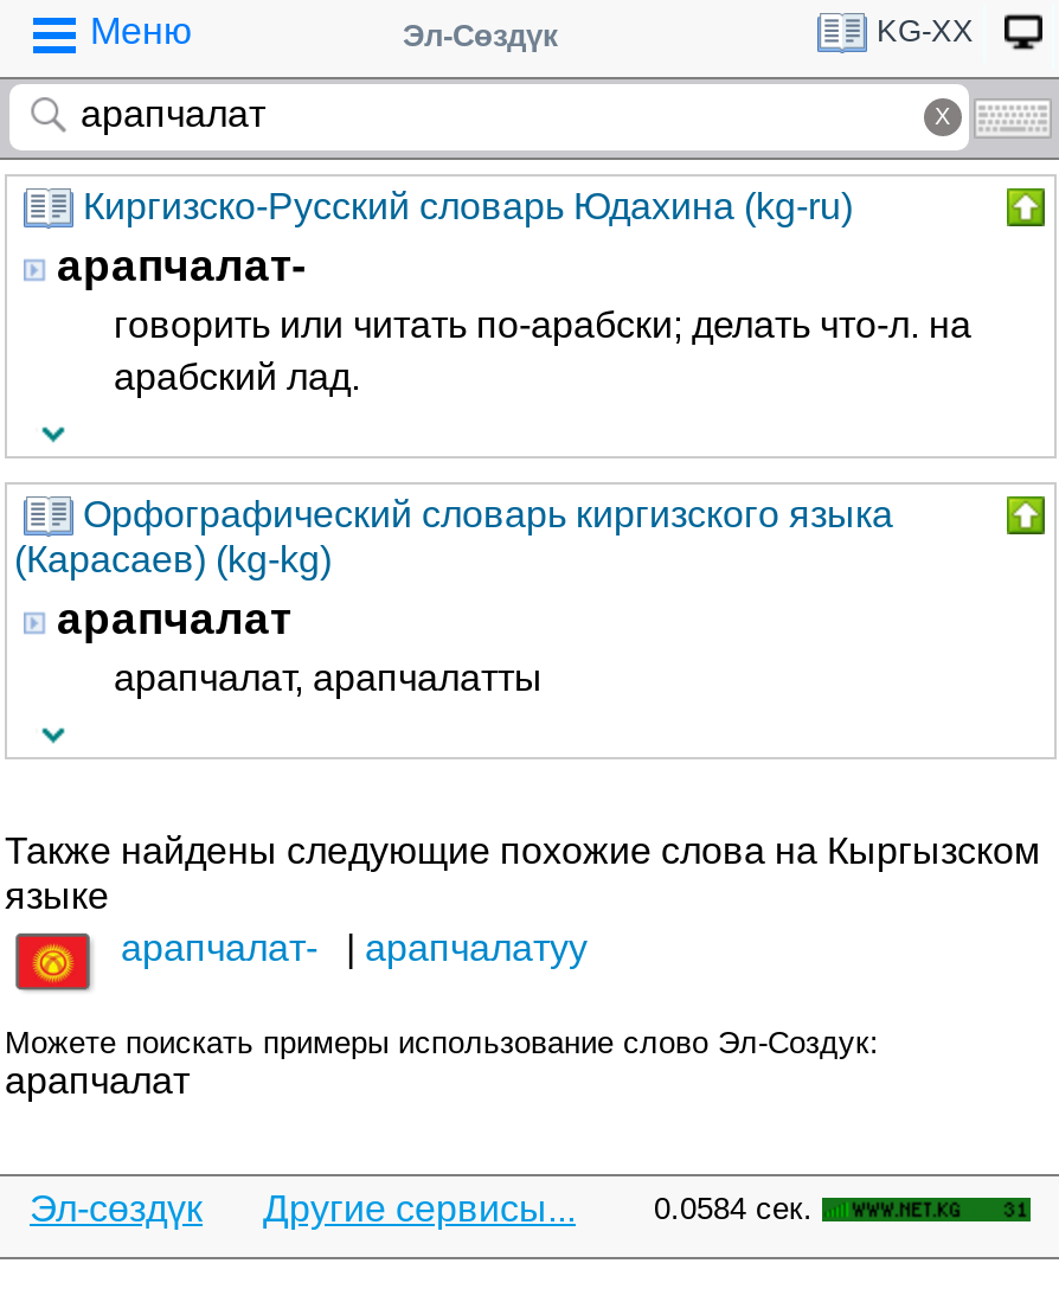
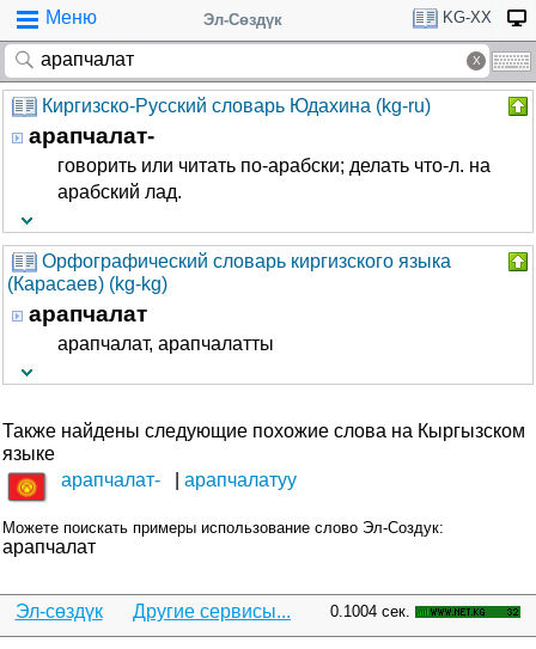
[654,1191,813,1226] 0.0584 сек. -> [330,602,410,620] 0.1004 сек.

